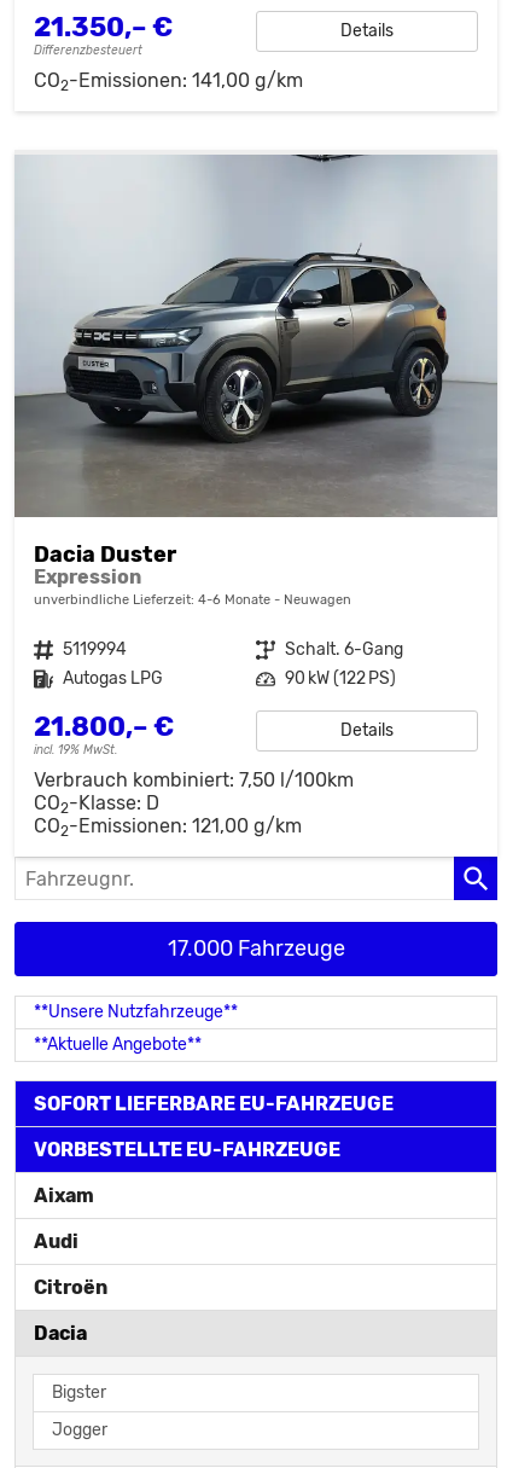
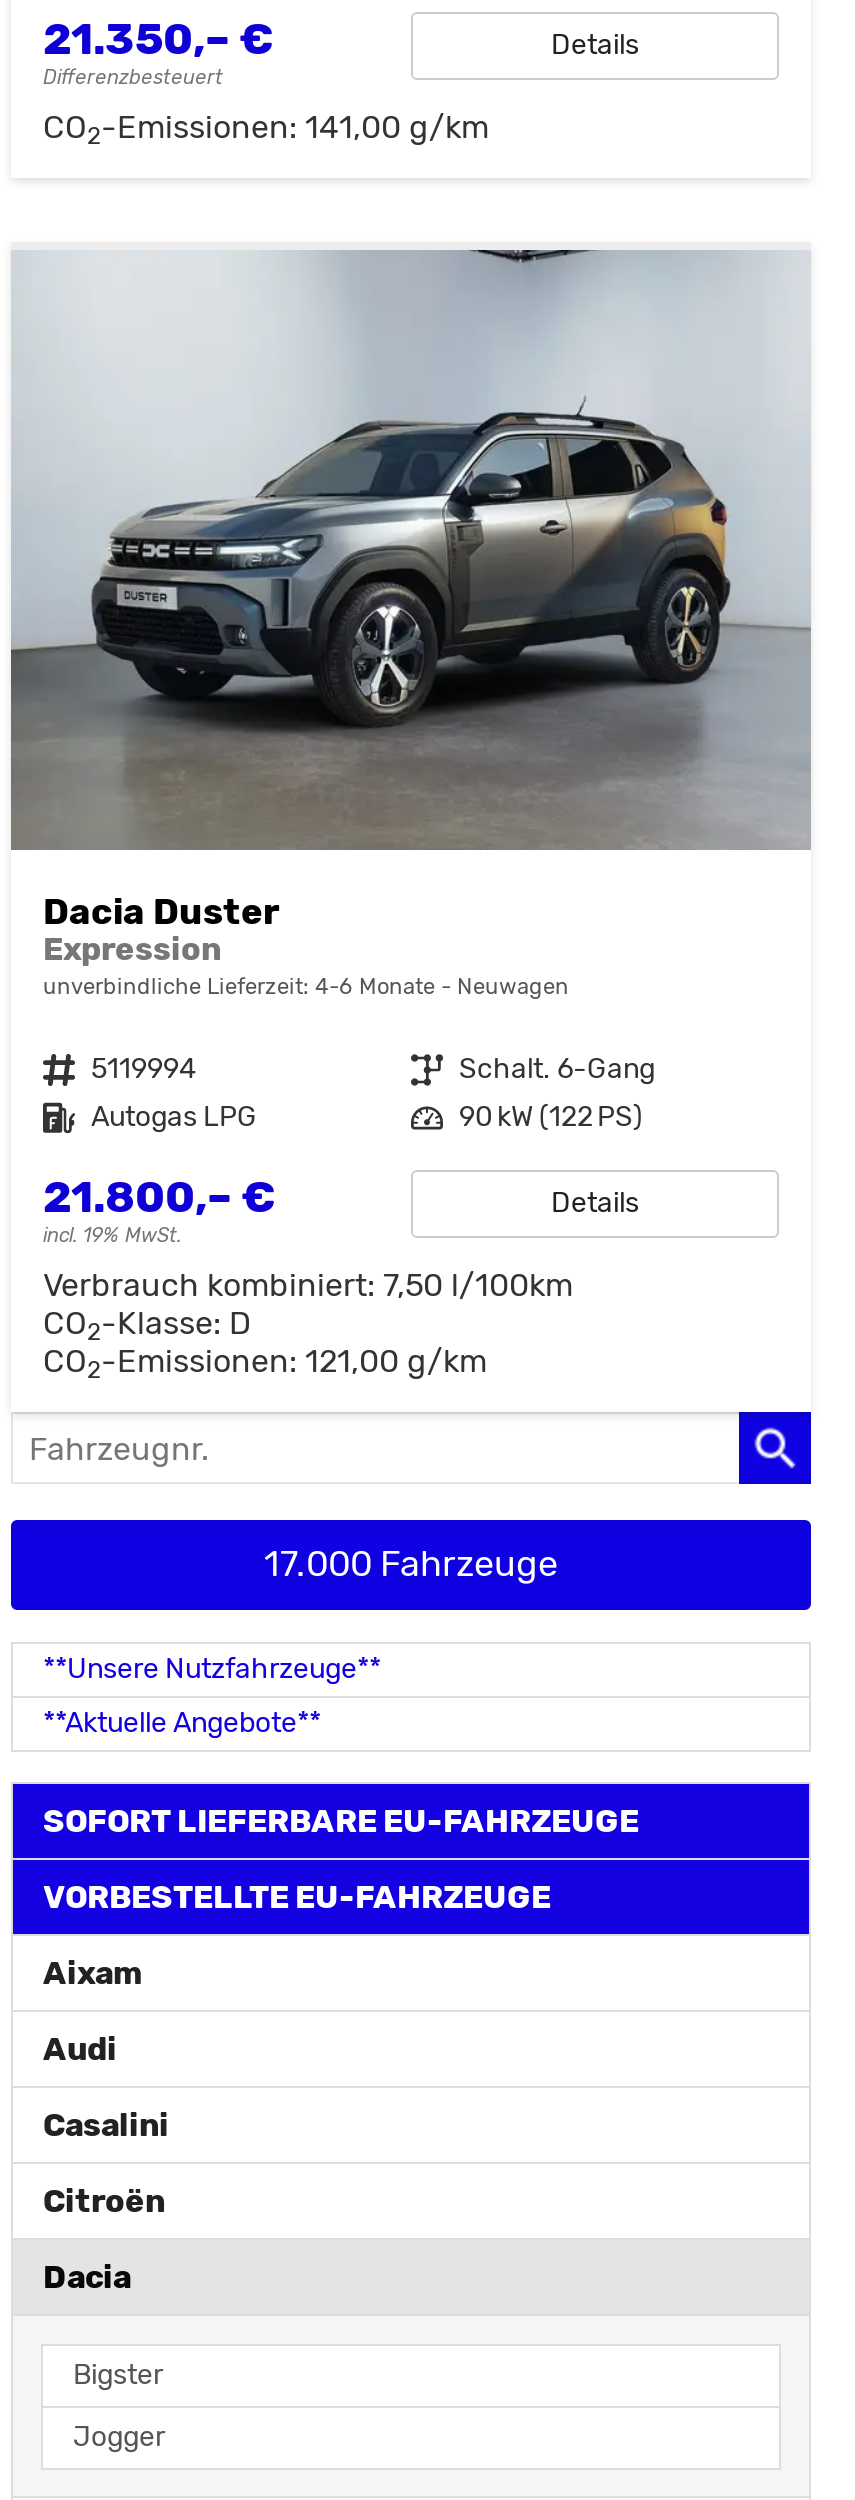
none -> [43,2106,169,2144] Casalini

